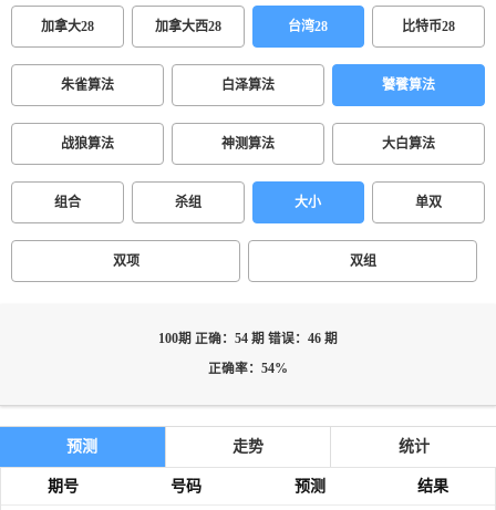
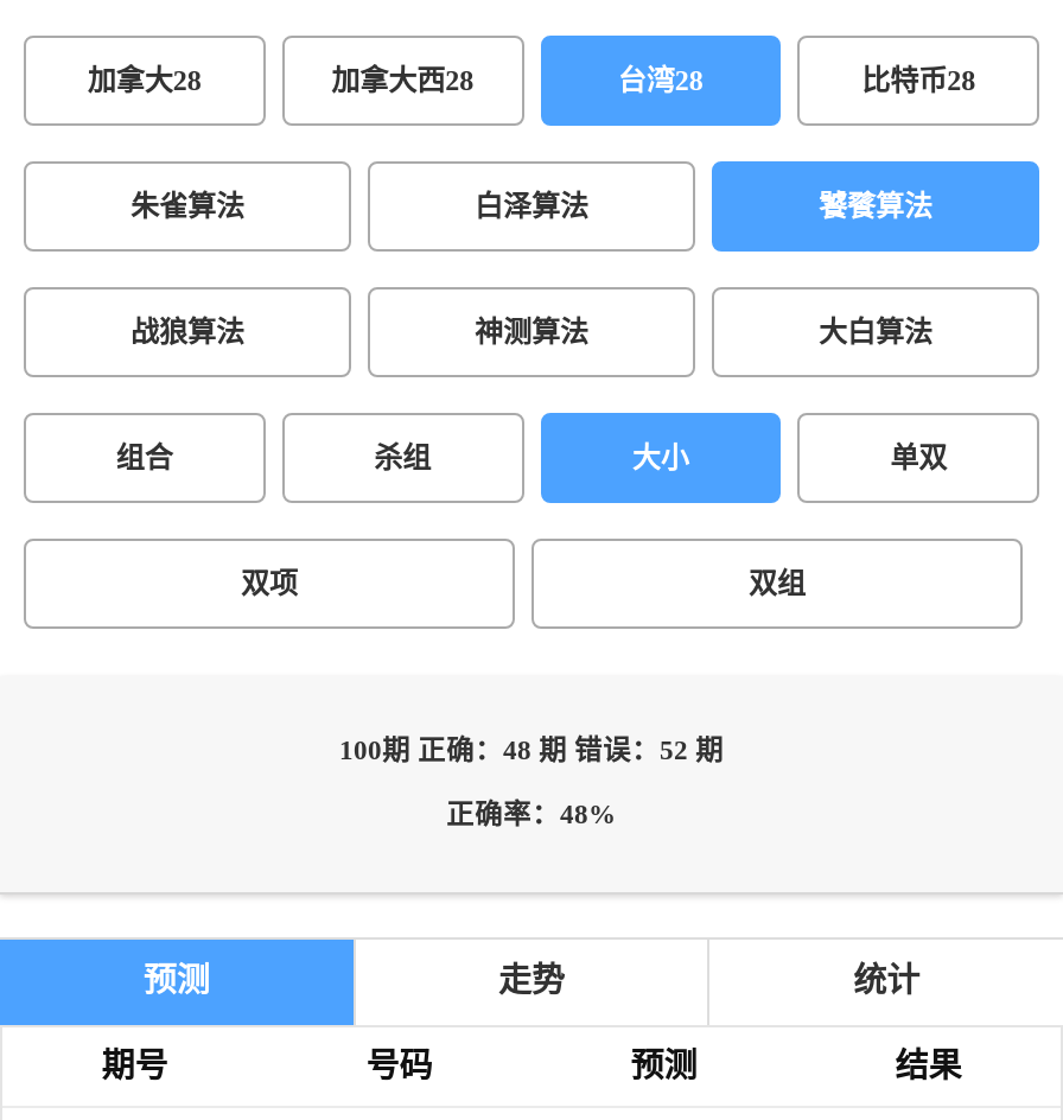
[158,332,338,346] 100期 正确：54 期 错误：46 期 -> [339,736,724,766] 100期 正确：48 期 错误：52 期
[208,362,288,376] 正确率：54% -> [446,800,617,831] 正确率：48%

